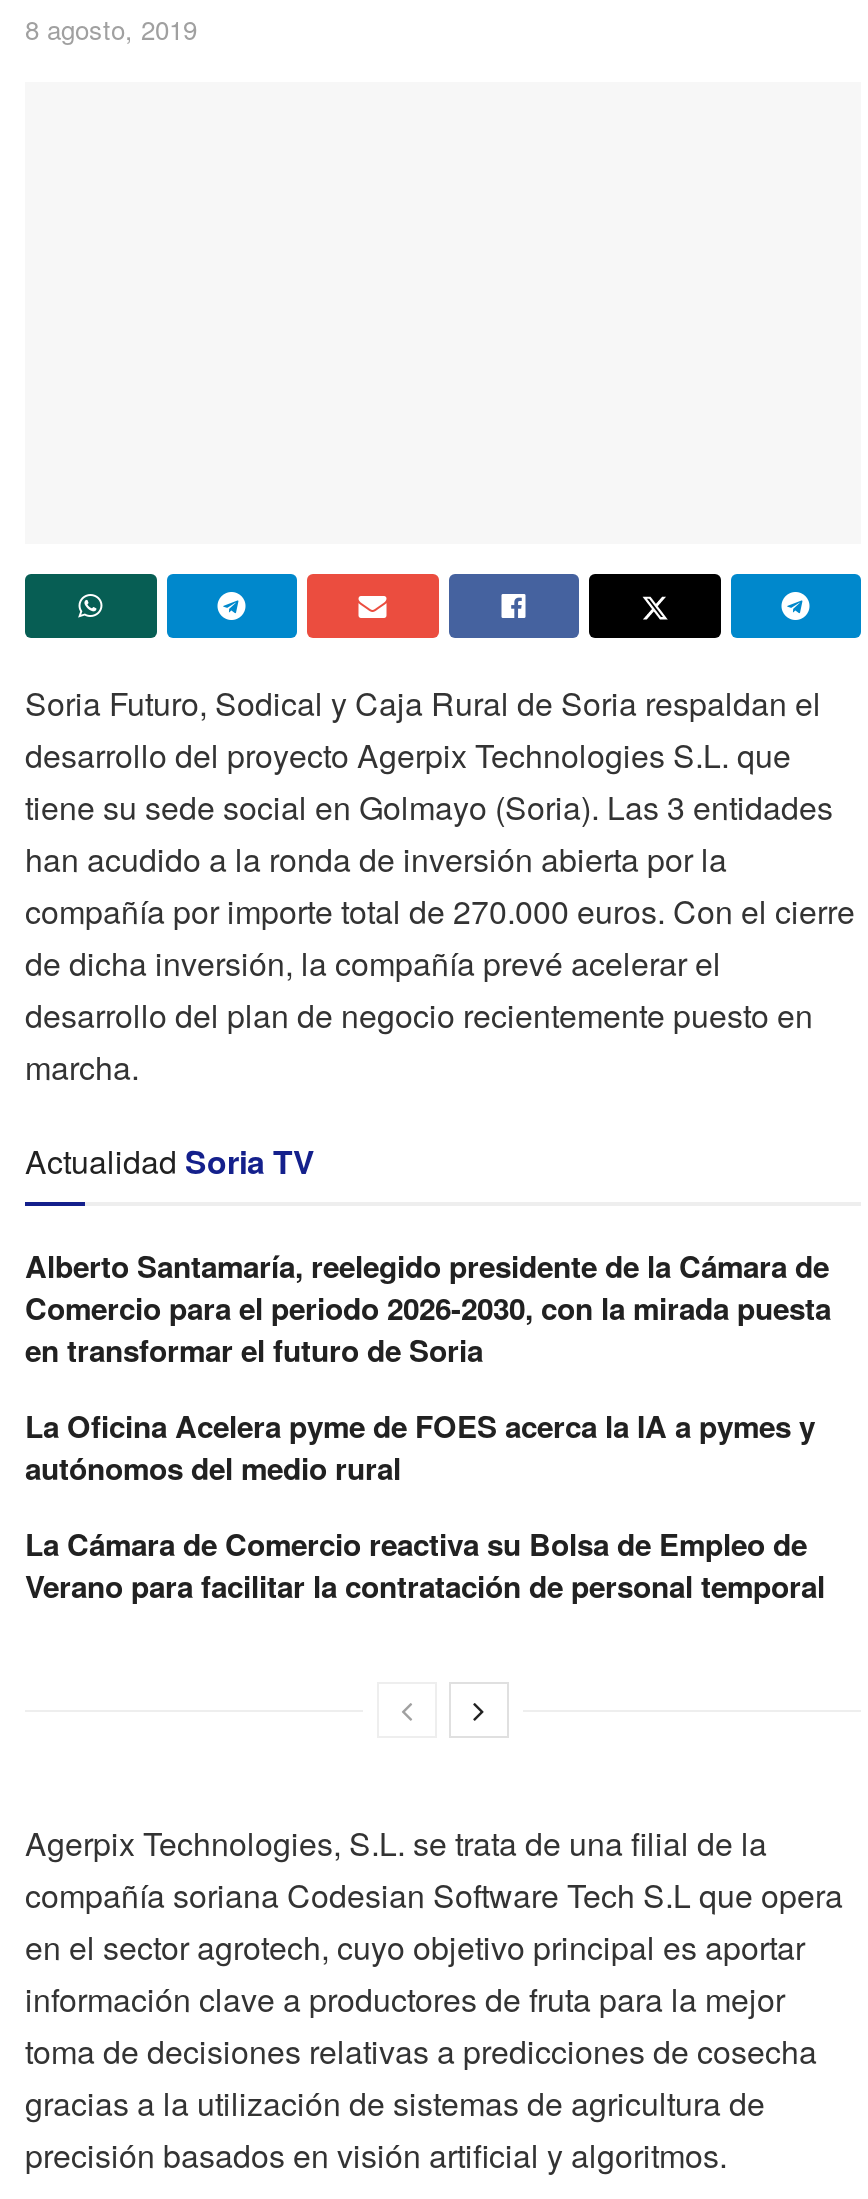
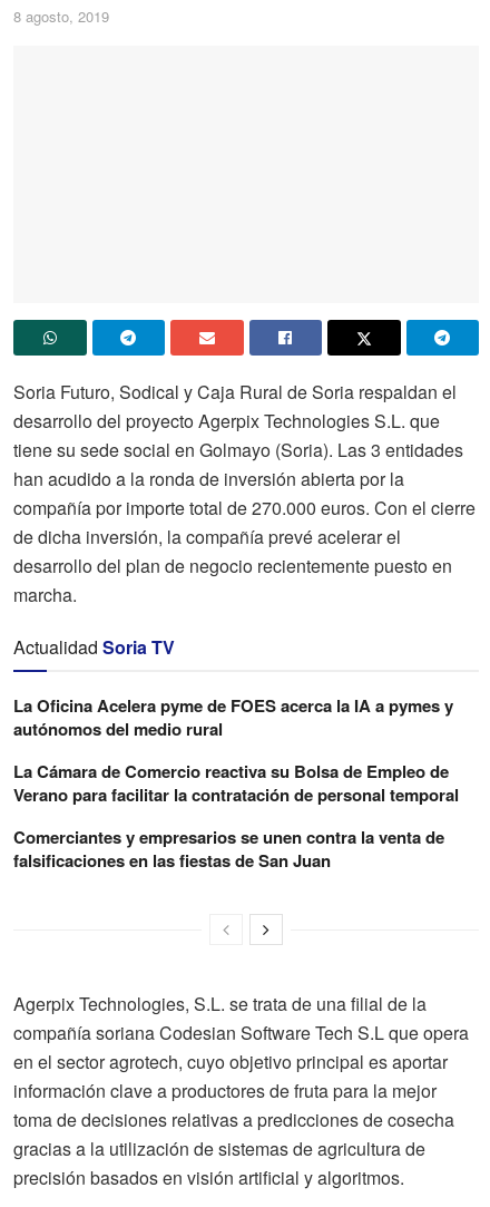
[25,1245,831,1373] Alberto Santamaría, reelegido presidente de la Cámara de | Comercio para el periodo 2026-2030, con la mirada puesta | en transformar el futuro de Soria -> none
moved [25,1405,825,1609] -> [13,694,459,807]: La Oficina Acelera pyme de FOES acerca la IA a pymes y | autónomos del medio rural | La Cámara de Comercio reactiva su Bolsa de Empleo de | Verano para facilitar la contratación de personal temporal
none -> [13,825,444,873] Comerciantes y empresarios se unen contra la venta de | falsificaciones en las fiestas de San Juan

